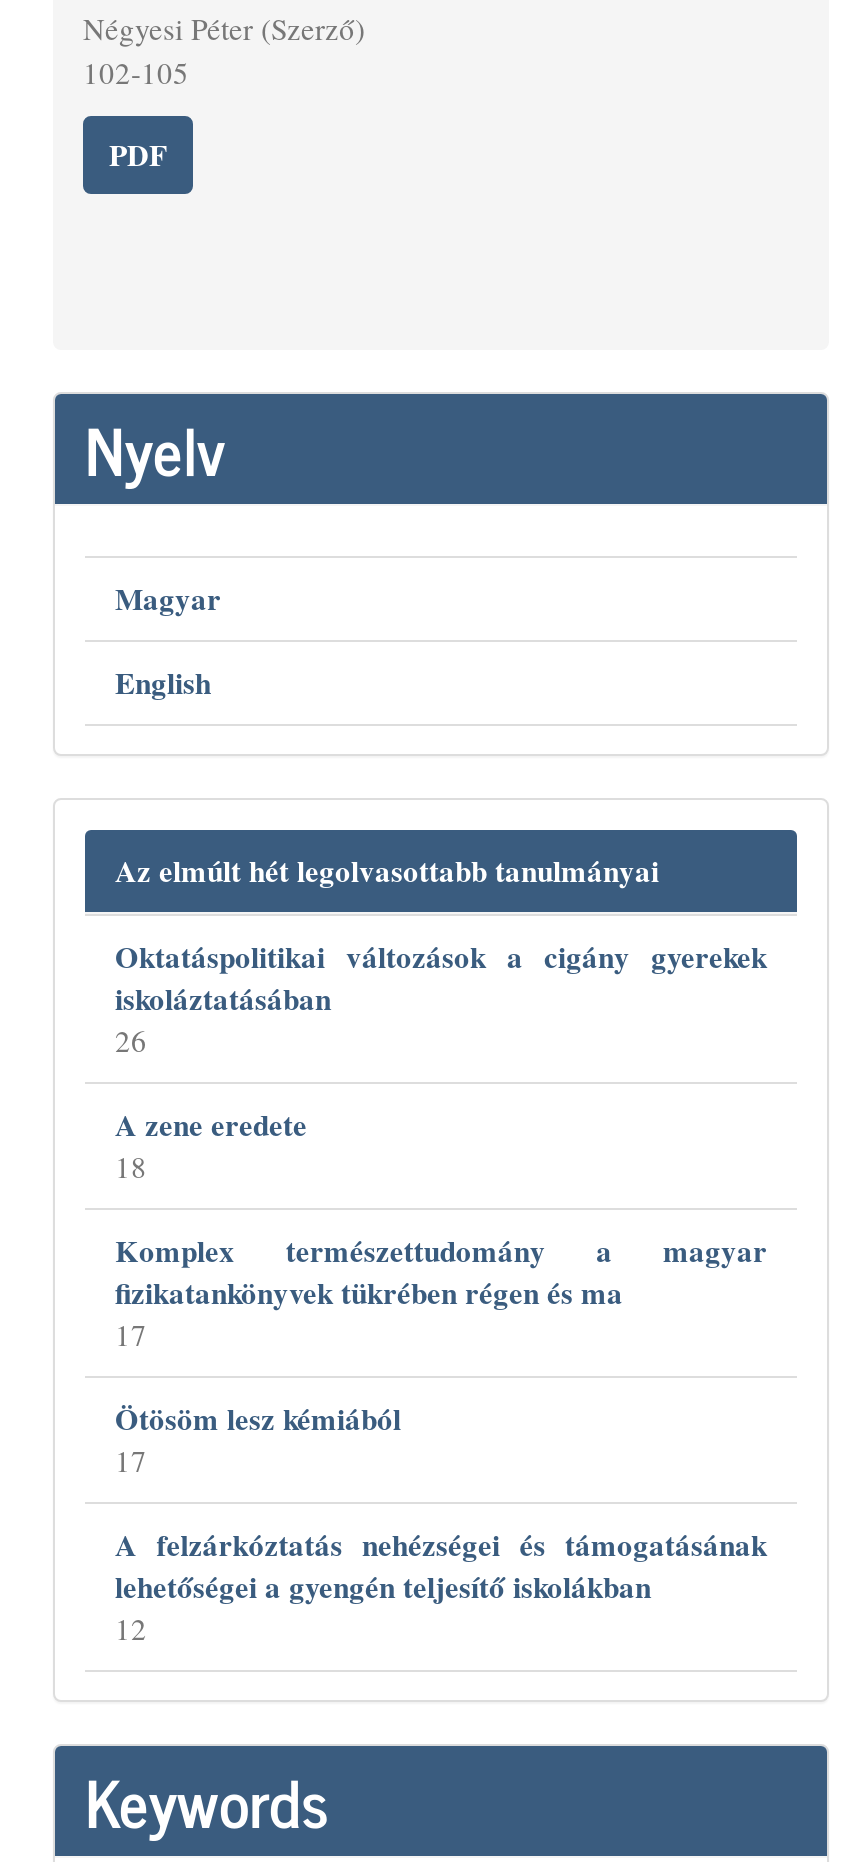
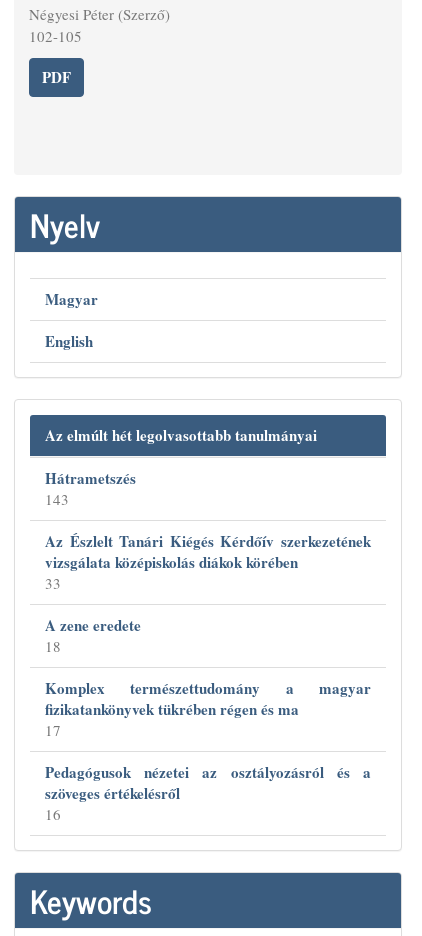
[115,934,767,1060] Oktatáspolitikai változások a cigány gyerekek | iskoláztatásában | 26 -> [45,467,371,593] Hátrametszés | 143 | Az Észlelt Tanári Kiégés Kérdőív szerkezetének | vizsgálata középiskolás diákok körében | 33
moved [115,1102,767,1354] -> [45,614,371,740]: A zene eredete | 18 | Komplex természettudomány a magyar | fizikatankönyvek tükrében régen és ma | 17
[115,1396,767,1648] Ötösöm lesz kémiából | 17 | A felzárkóztatás nehézségei és támogatásának | lehetőségei a gyengén teljesítő iskolákban | 12 -> [45,761,371,824] Pedagógusok nézetei az osztályozásról és a | szöveges értékelésről | 16

